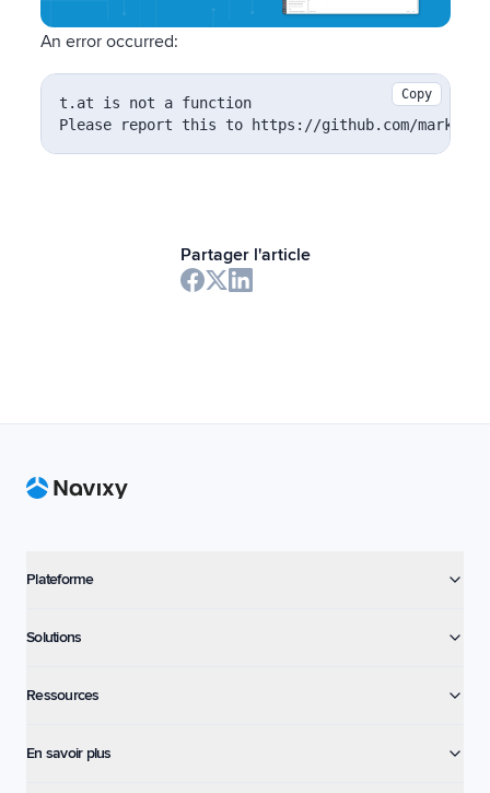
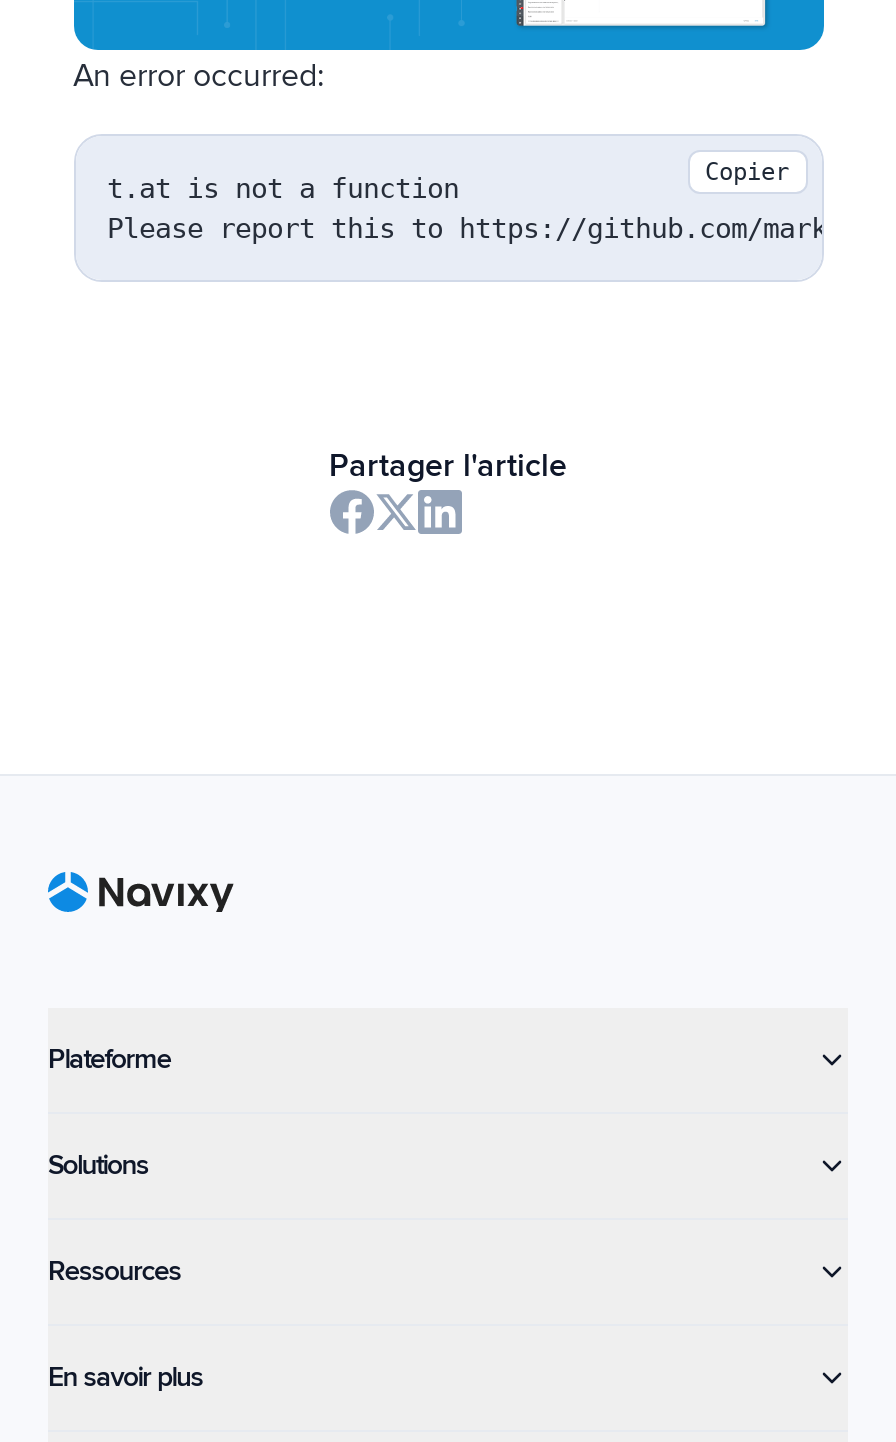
[401,86,431,102] Copy -> [705,158,789,186] Copier

